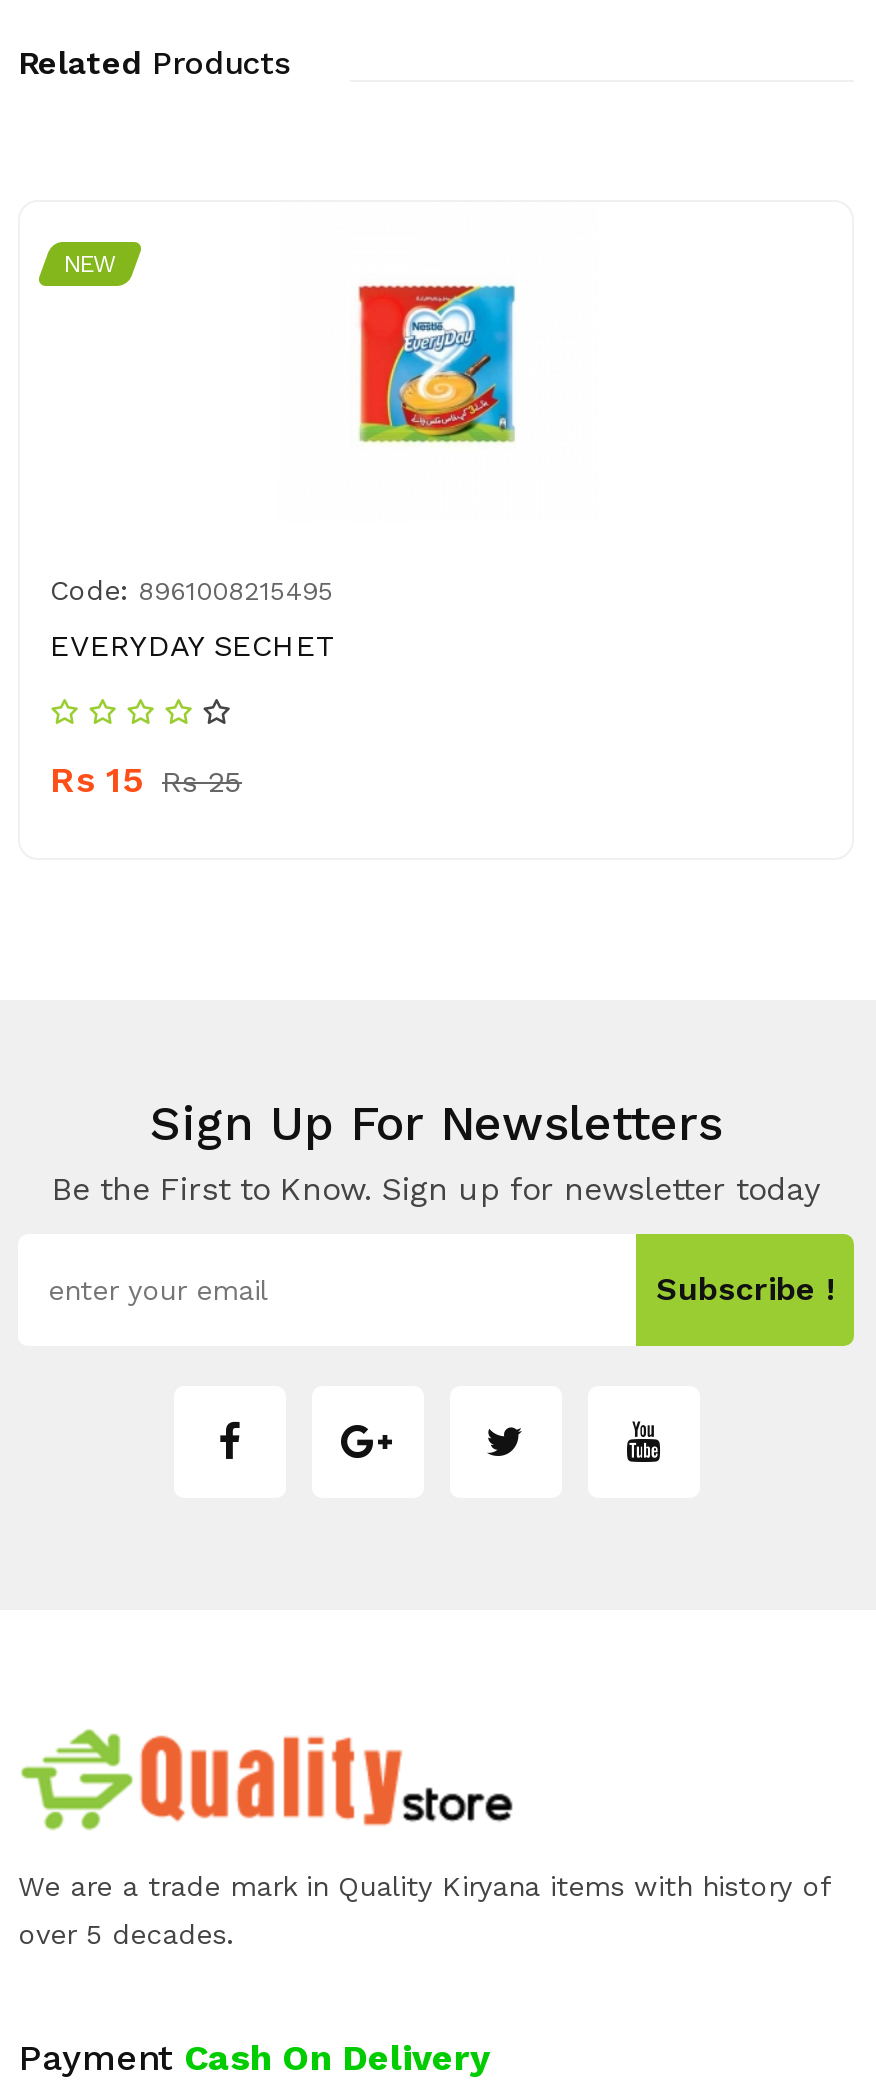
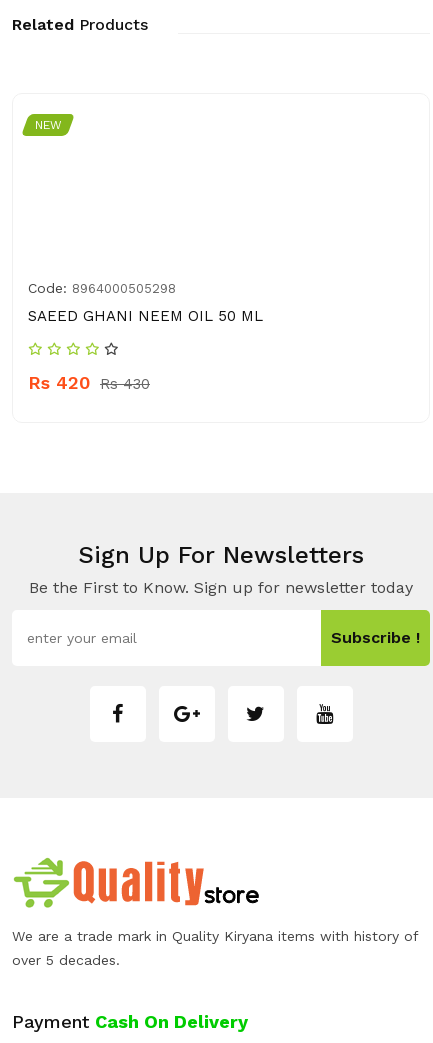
[356,284,518,444] [image] -> none
[50,574,334,606] Code: 8961008215495 -> [28,280,176,296] Code: 8964000505298
[50,628,336,664] EVERYDAY SECHET -> [28,307,263,325] SAEED GHANI NEEM OIL 50 ML
[50,758,242,800] Rs 15 Rs 25 -> [28,372,150,393] Rs 420 Rs 430

